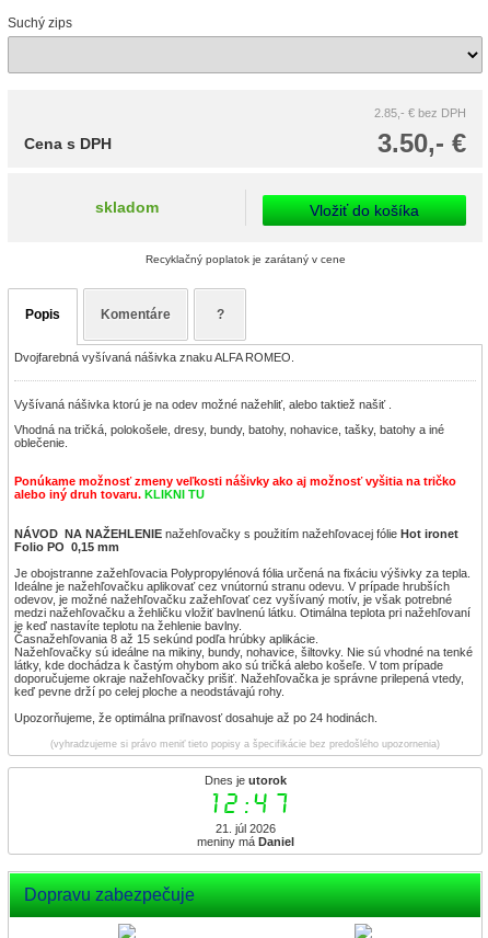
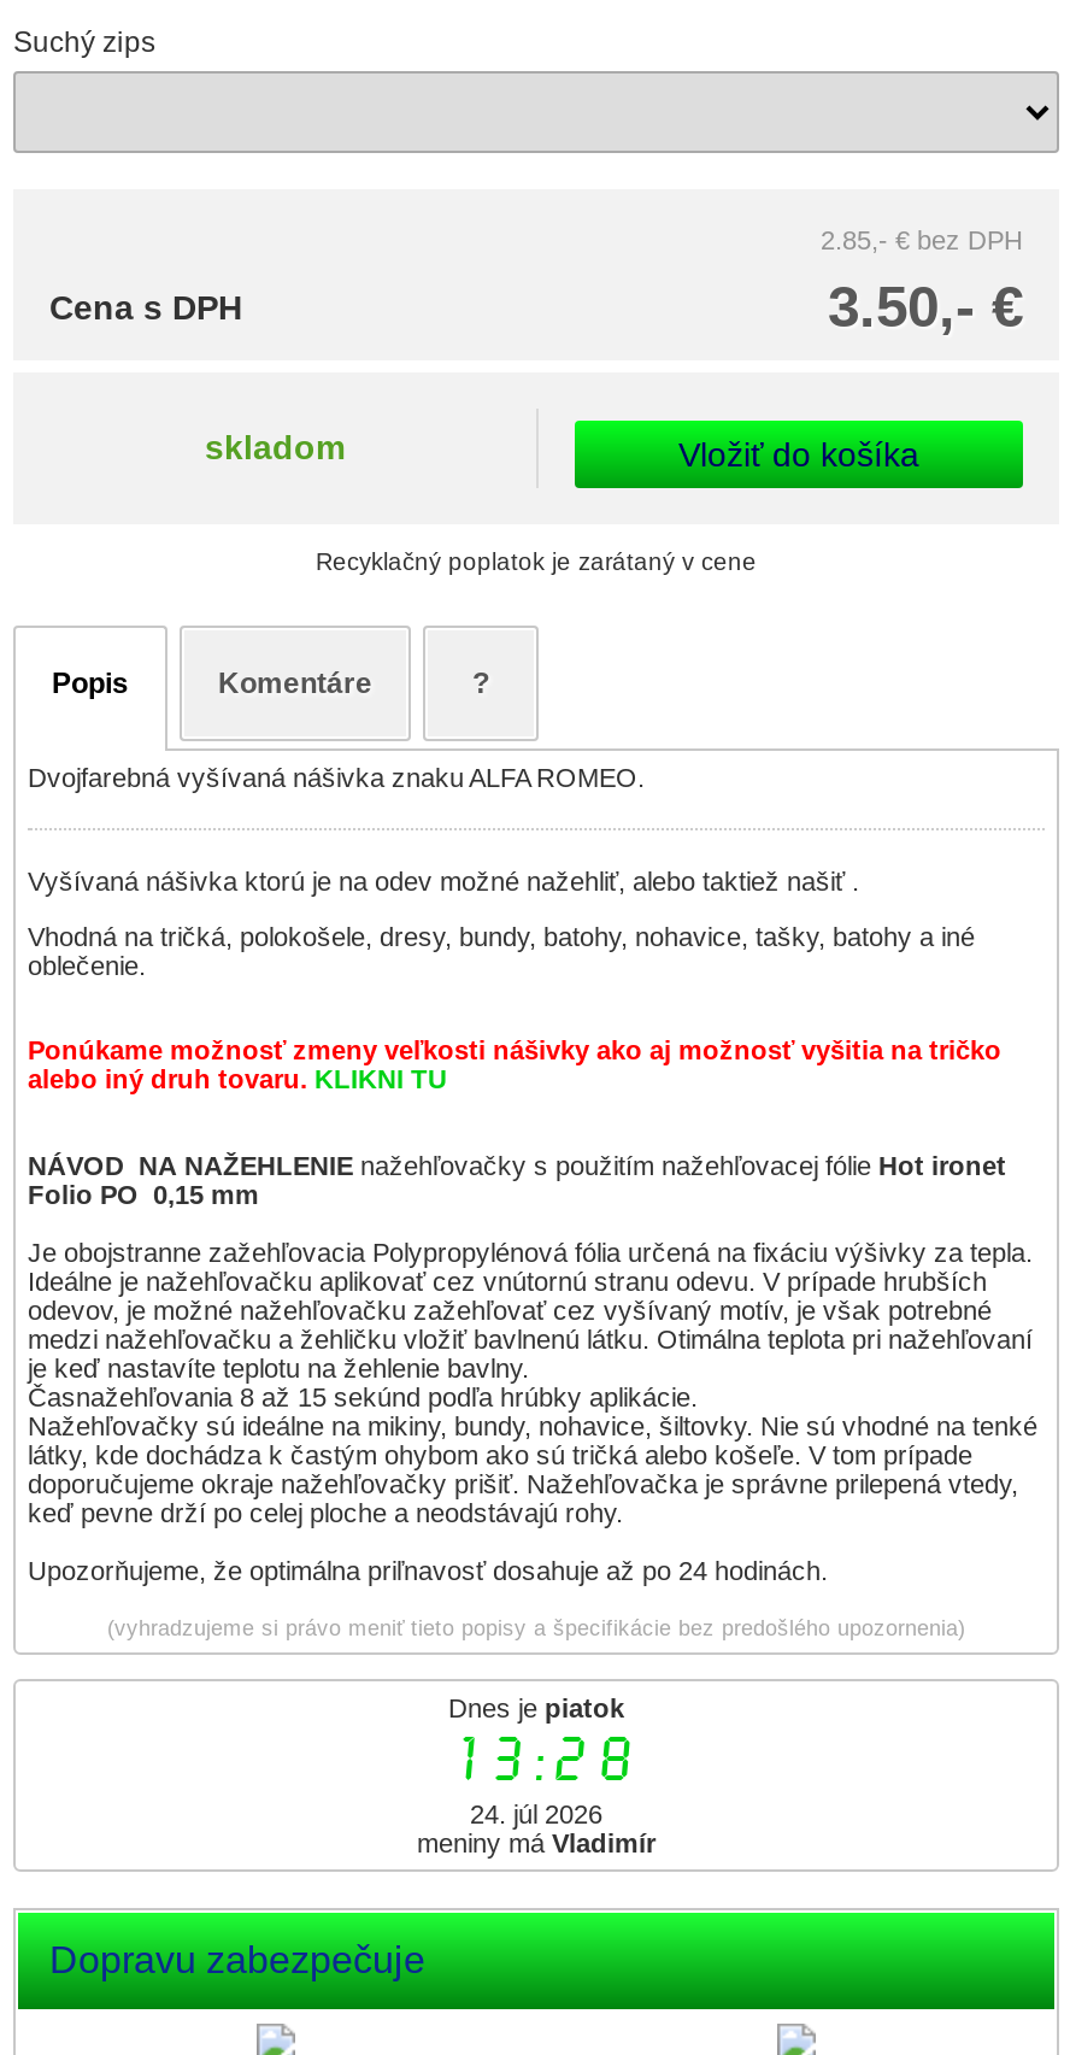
[204,773,286,786] Dnes je utorok -> [448,1693,624,1722] Dnes je piatok
[202,786,288,822] 12:47 -> [440,1722,633,1799] 13:28
[215,822,275,835] 21. júl 2026 -> [470,1799,602,1828] 24. júl 2026
[196,835,294,848] meniny má Daniel -> [417,1828,655,1857] meniny má Vladimír

